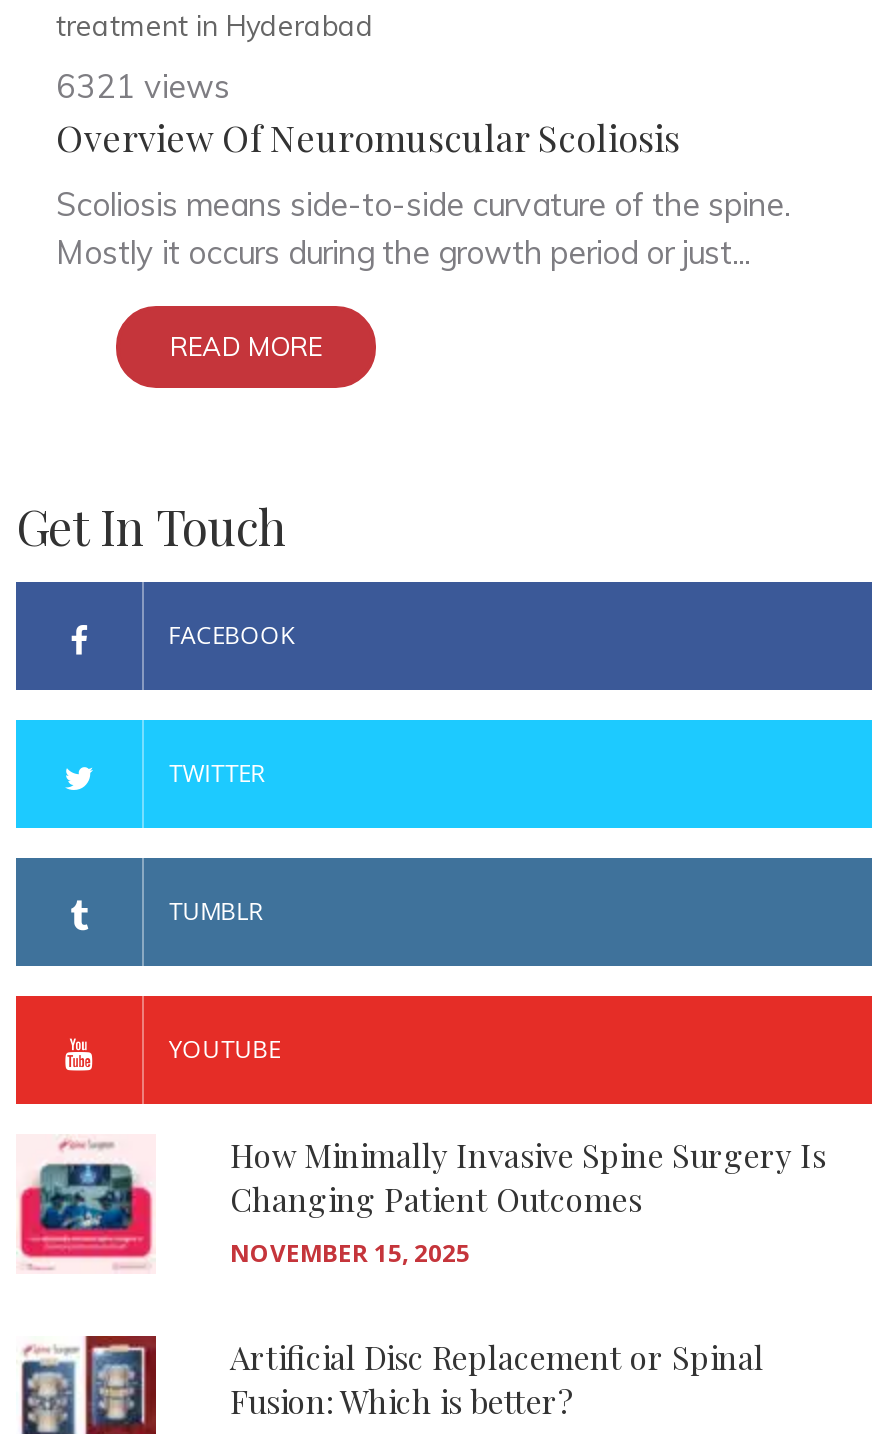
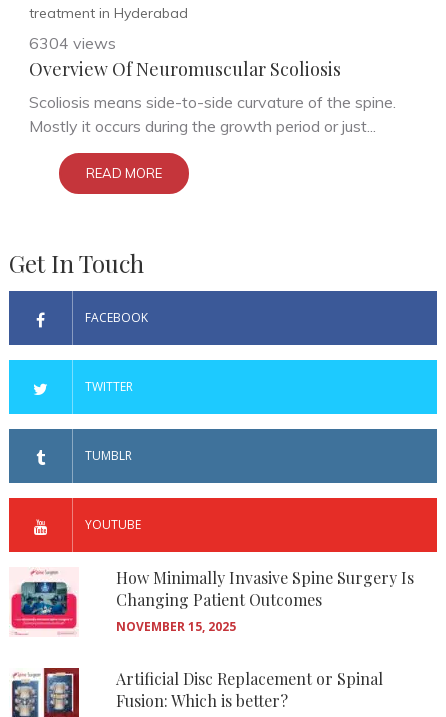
[56,66,230,106] 6321 views -> [29,33,116,53] 6304 views

